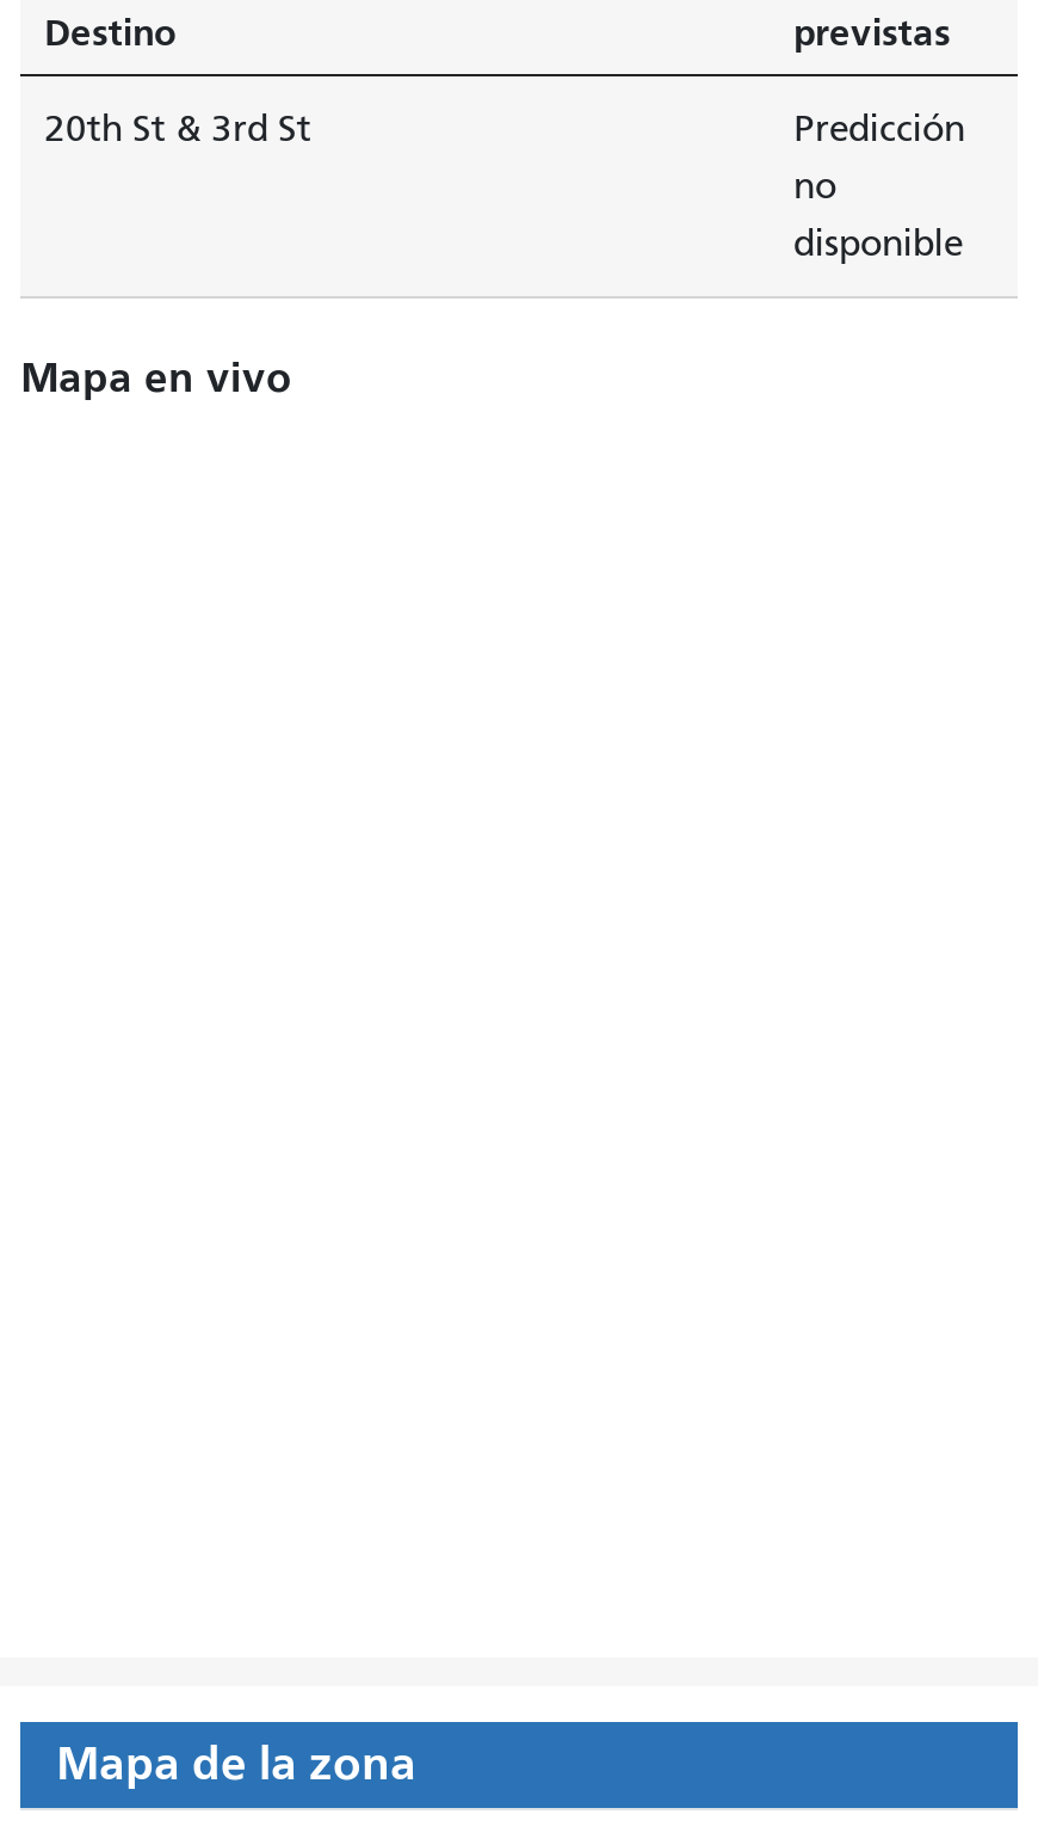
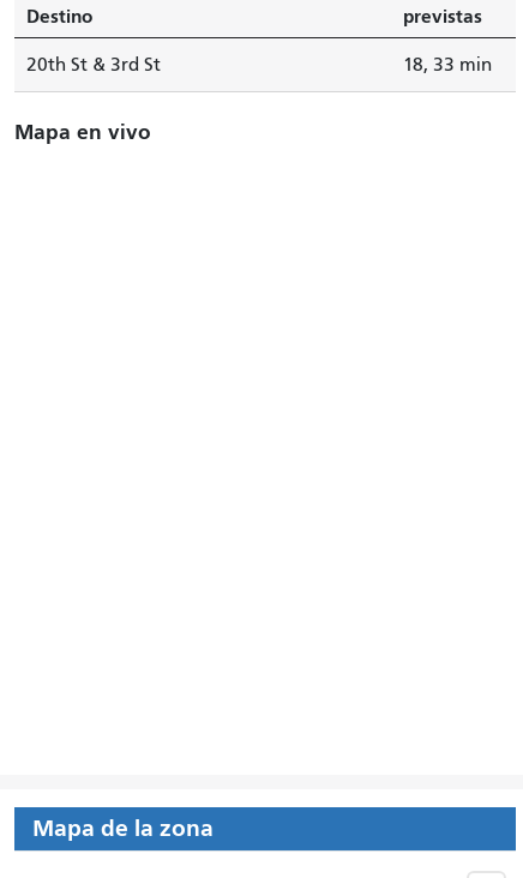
[793,107,965,264] Predicción | no | disponible -> [403,53,492,75] 18, 33 min

